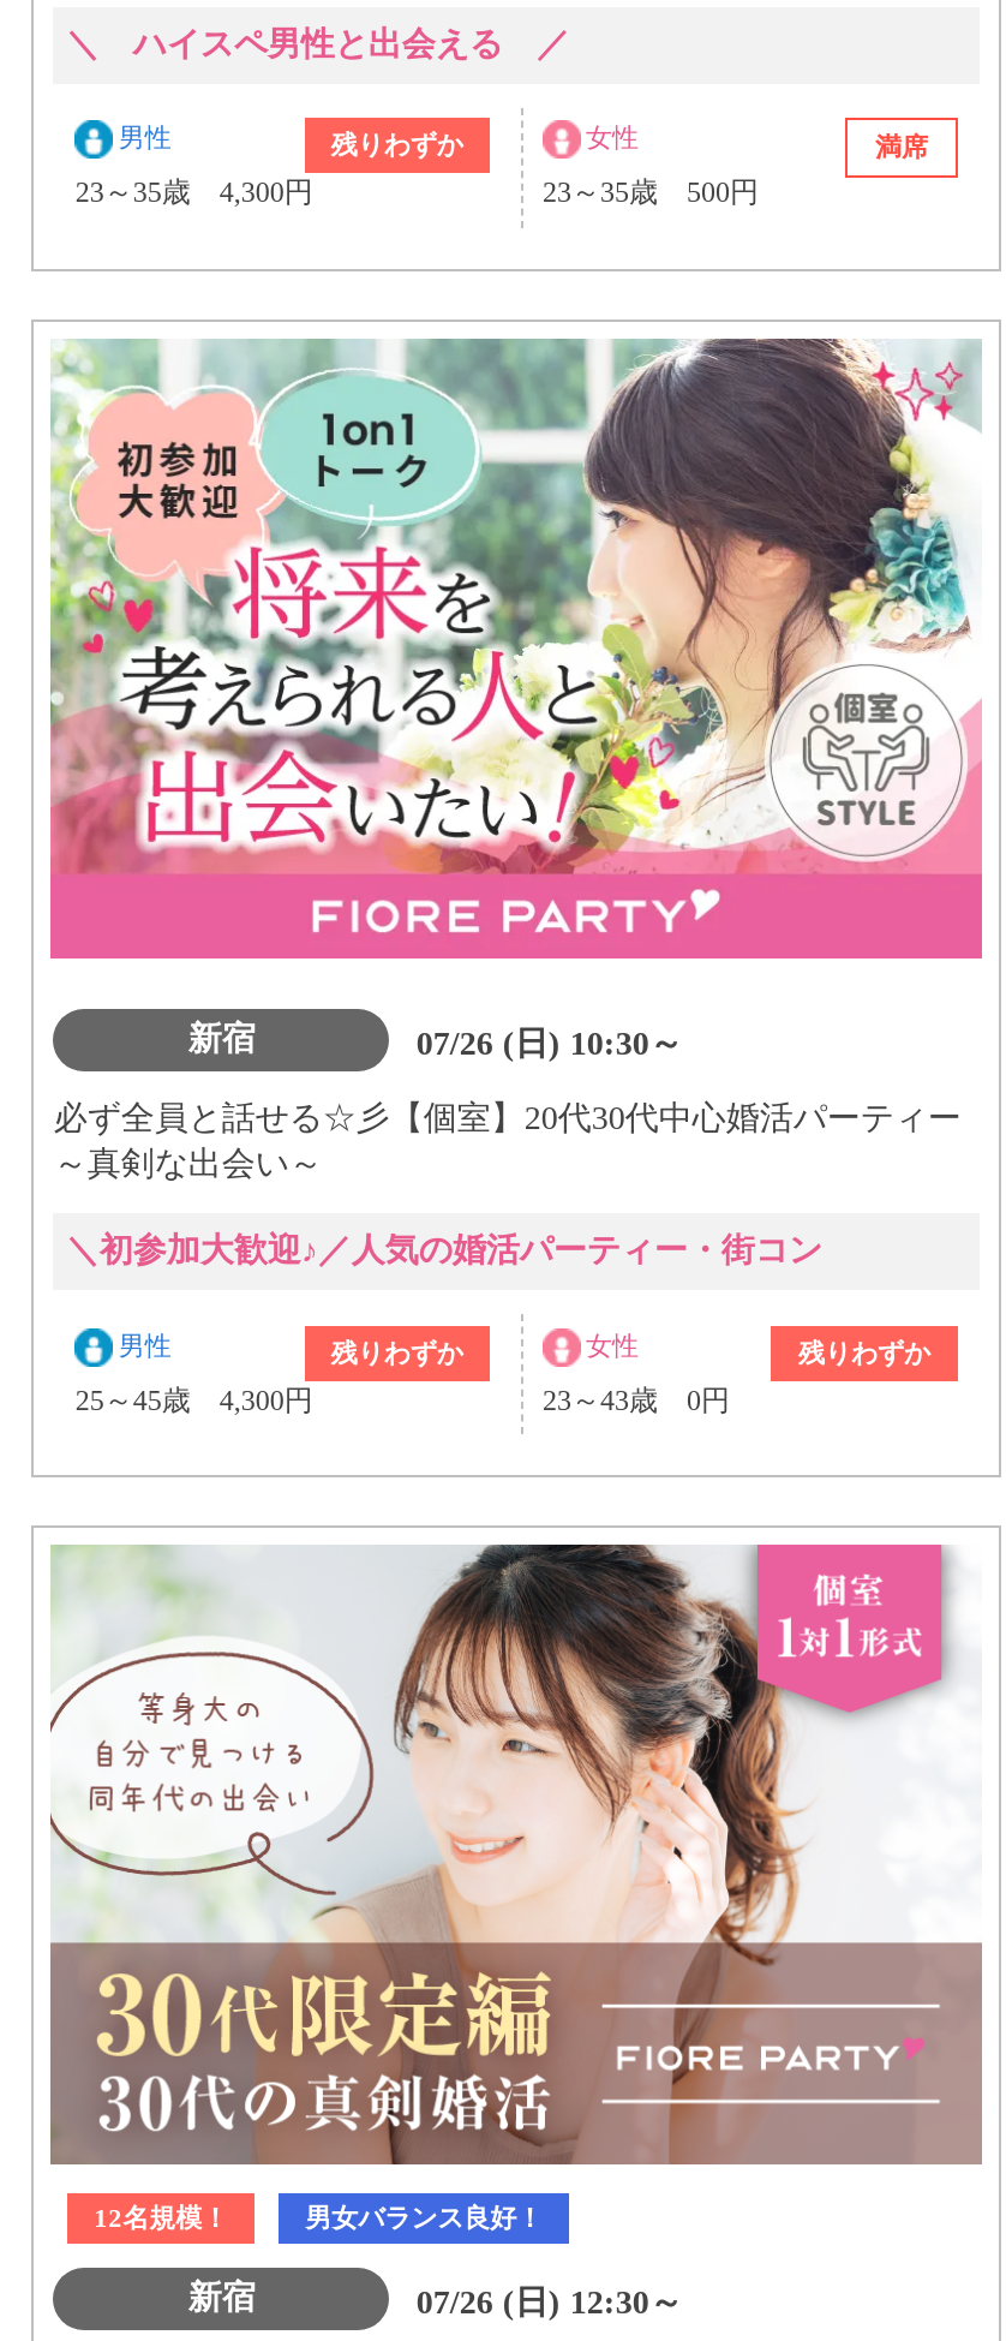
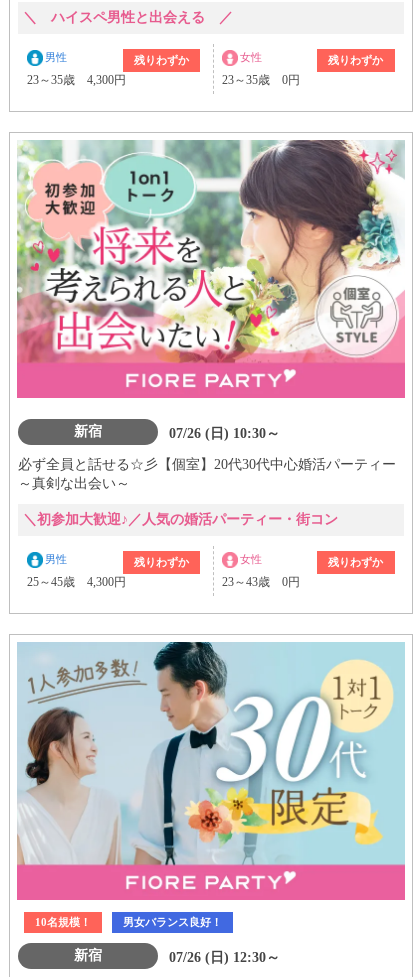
[542,132,928,209] 満席 | 23～35歳 500円 -> [222,54,383,87] 残りわずか | 23～35歳 0円
[48,1543,984,2232] [image] | 12名規模！ -> [16,641,405,928] [image] | 10名規模！

